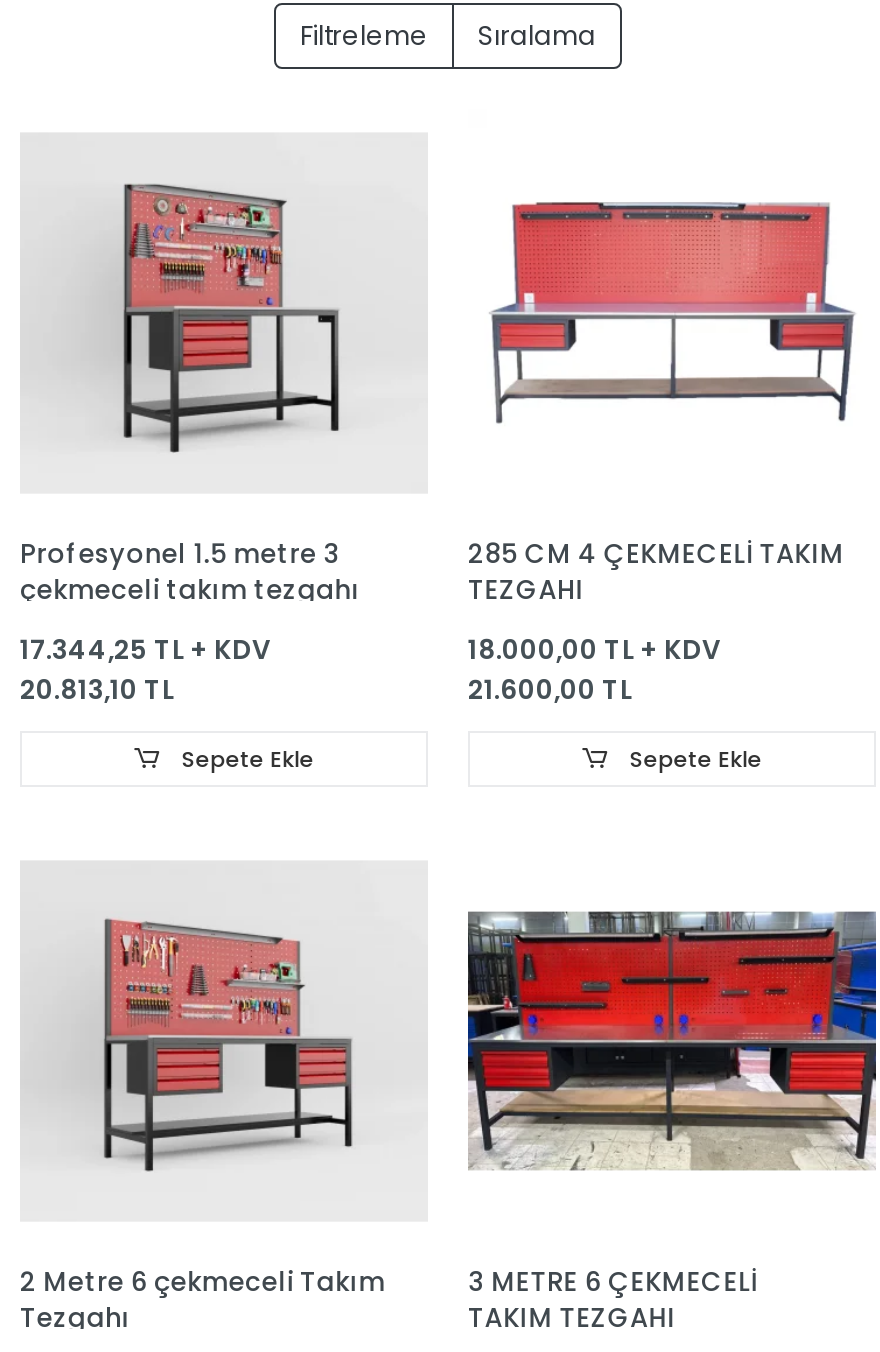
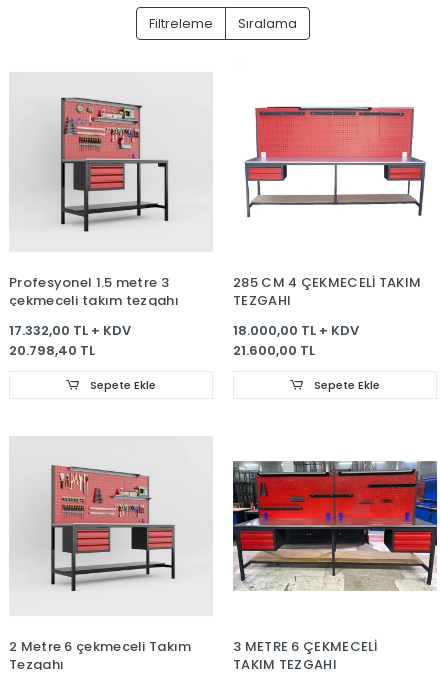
[20,631,270,669] 17.344,25 TL + KDV -> [9,321,131,340] 17.332,00 TL + KDV
[20,671,174,709] 20.813,10 TL -> [9,341,95,360] 20.798,40 TL

